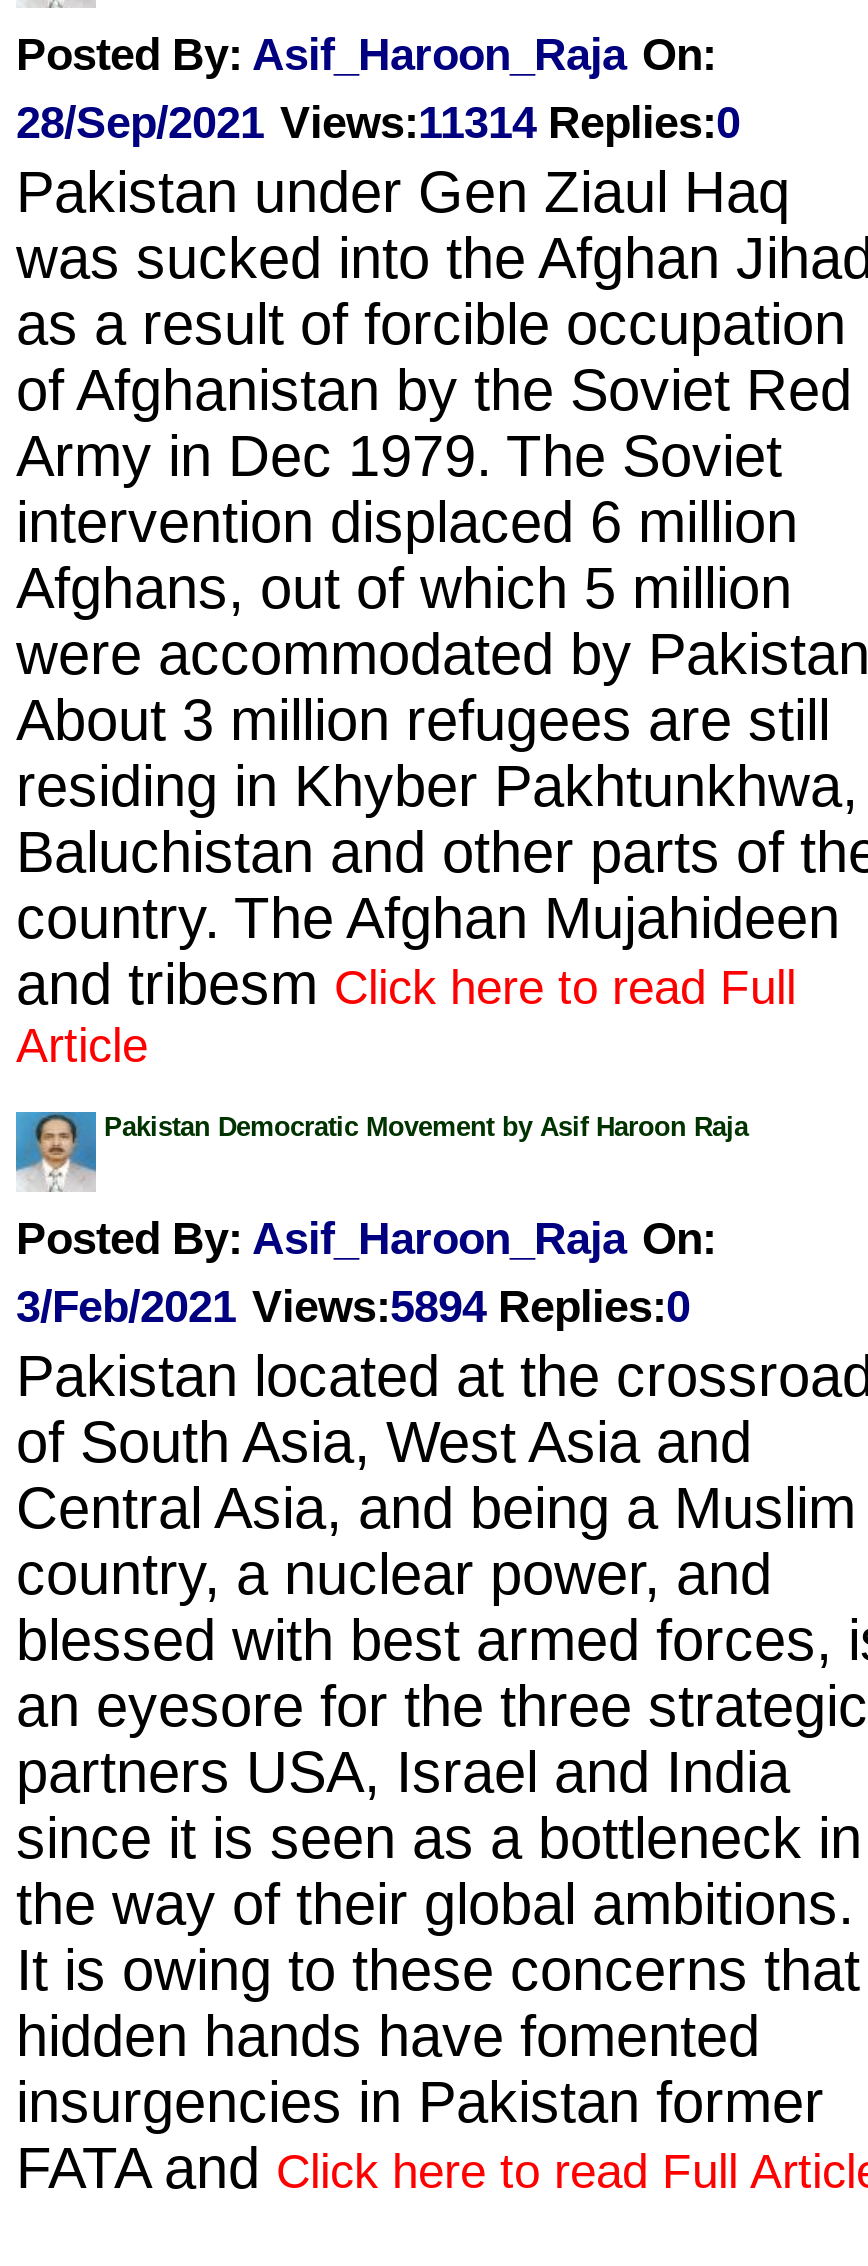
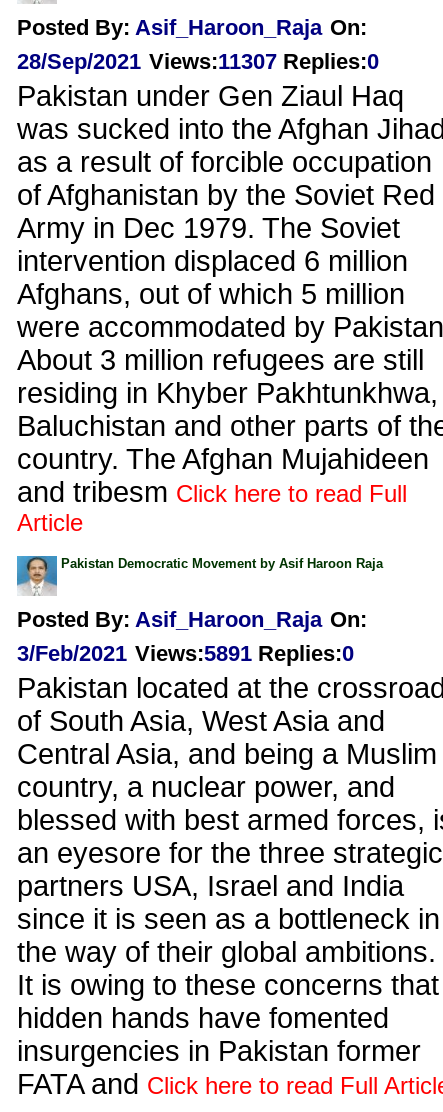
[16,98,740,148] 28/Sep/2021 Views:11314 Replies:0 -> [17,49,379,74] 28/Sep/2021 Views:11307 Replies:0
[16,1282,690,1332] 3/Feb/2021 Views:5894 Replies:0 -> [17,641,354,666] 3/Feb/2021 Views:5891 Replies:0

